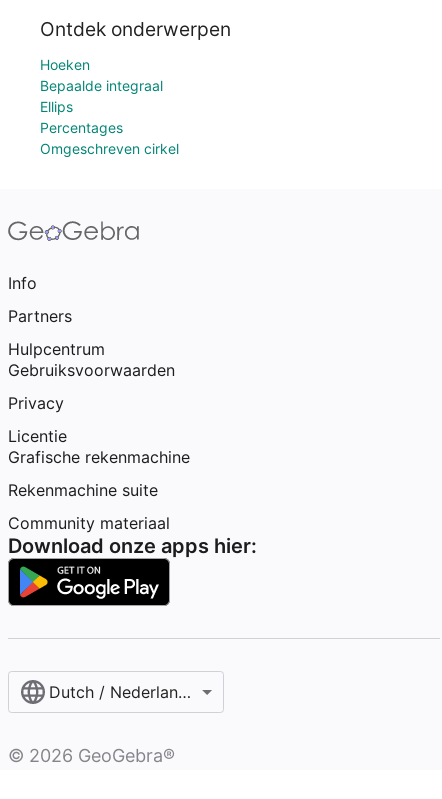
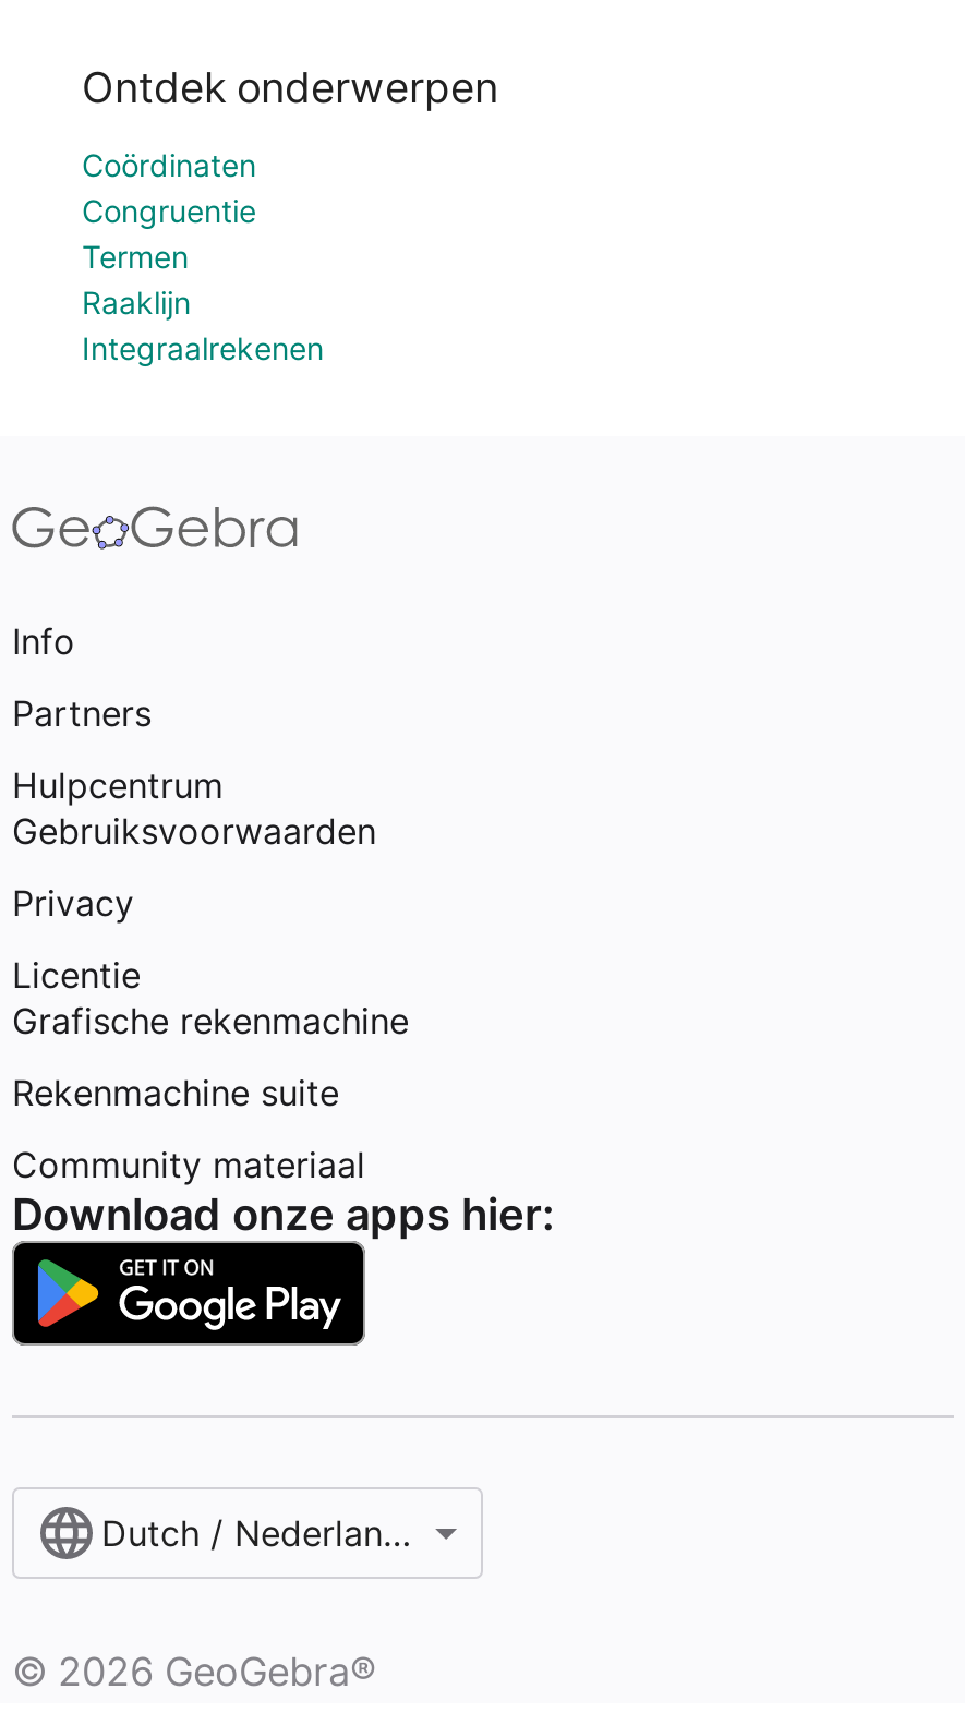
[40,56,179,157] Hoeken | Bepaalde integraal | Ellips | Percentages | Omgeschreven cirkel -> [82,146,324,366] Coördinaten | Congruentie | Termen | Raaklijn | Integraalrekenen

